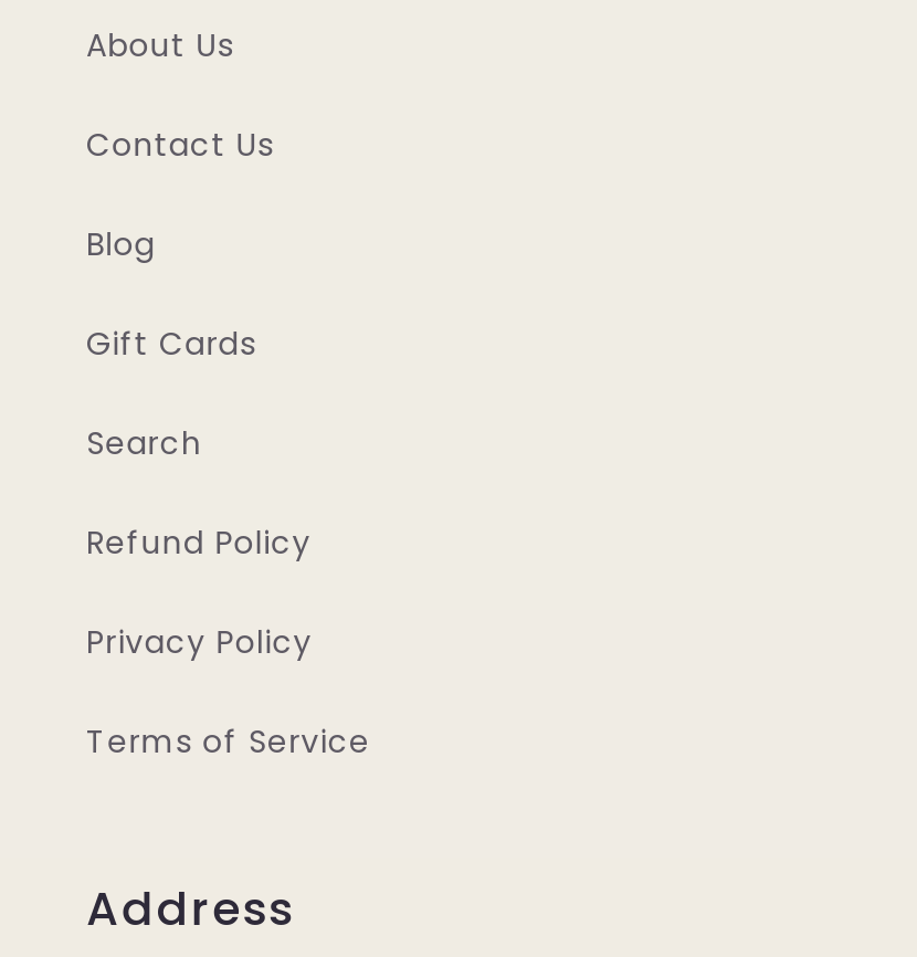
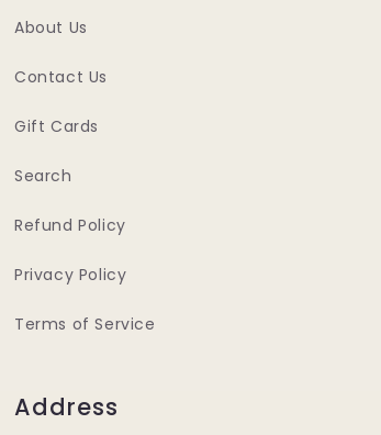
[86,223,156,267] Blog -> none

